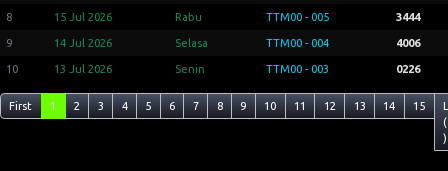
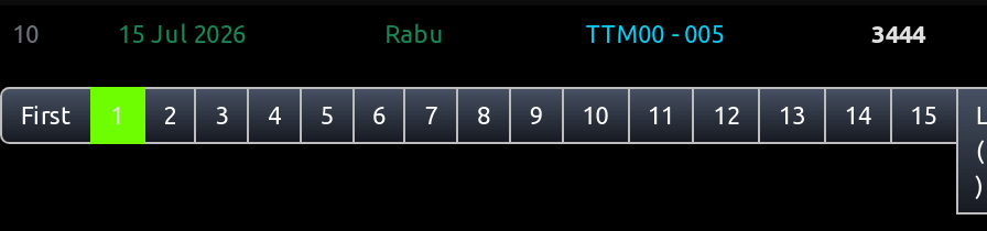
[6,11,12,23] 8 -> [12,20,39,47] 10
[6,37,420,75] 9 | 14 Jul 2026 | Selasa | TTM00 - 004 | 4006 | 10 | 13 Jul 2026 | Senin | TTM00 - 003 | 0226 -> none

